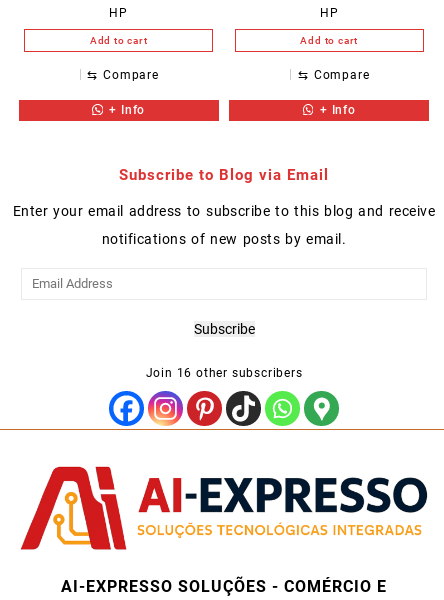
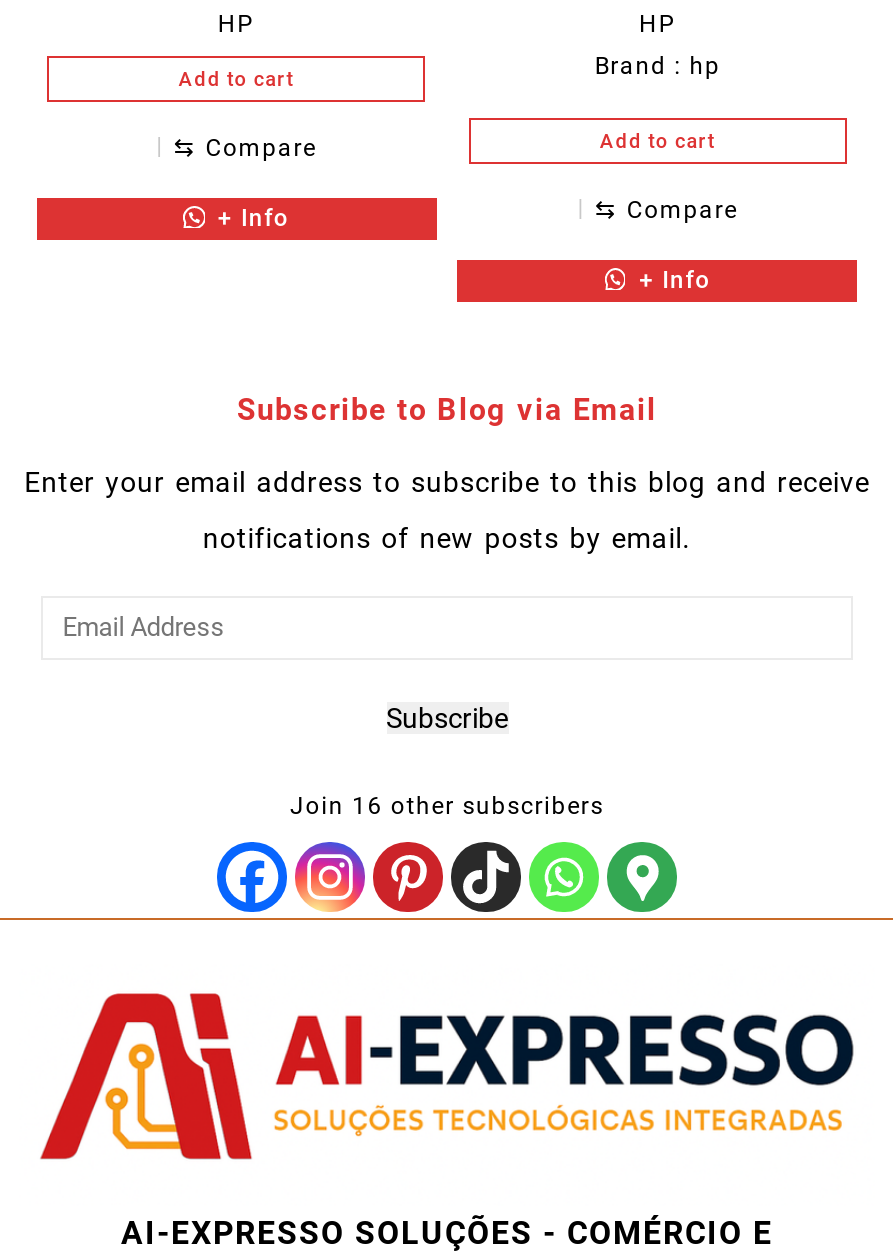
none -> [595,53,721,81] Brand : hp

